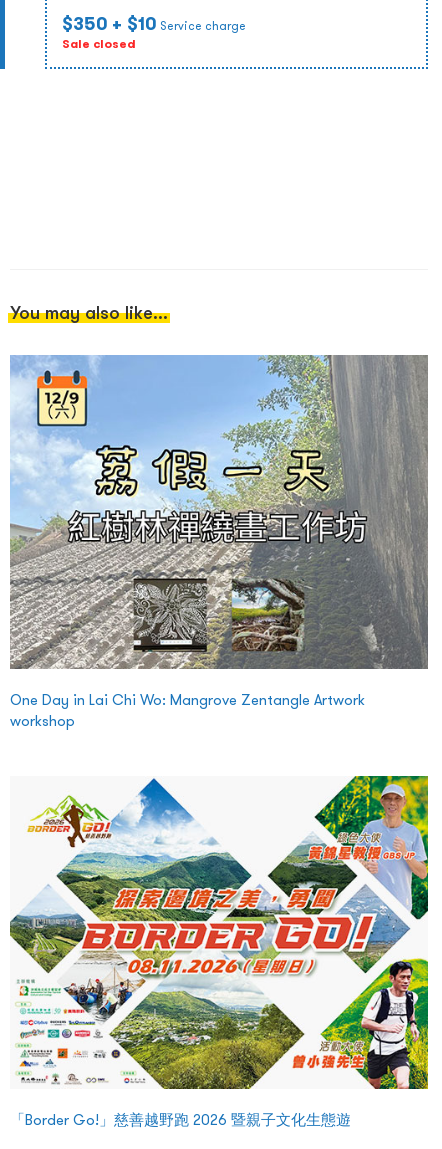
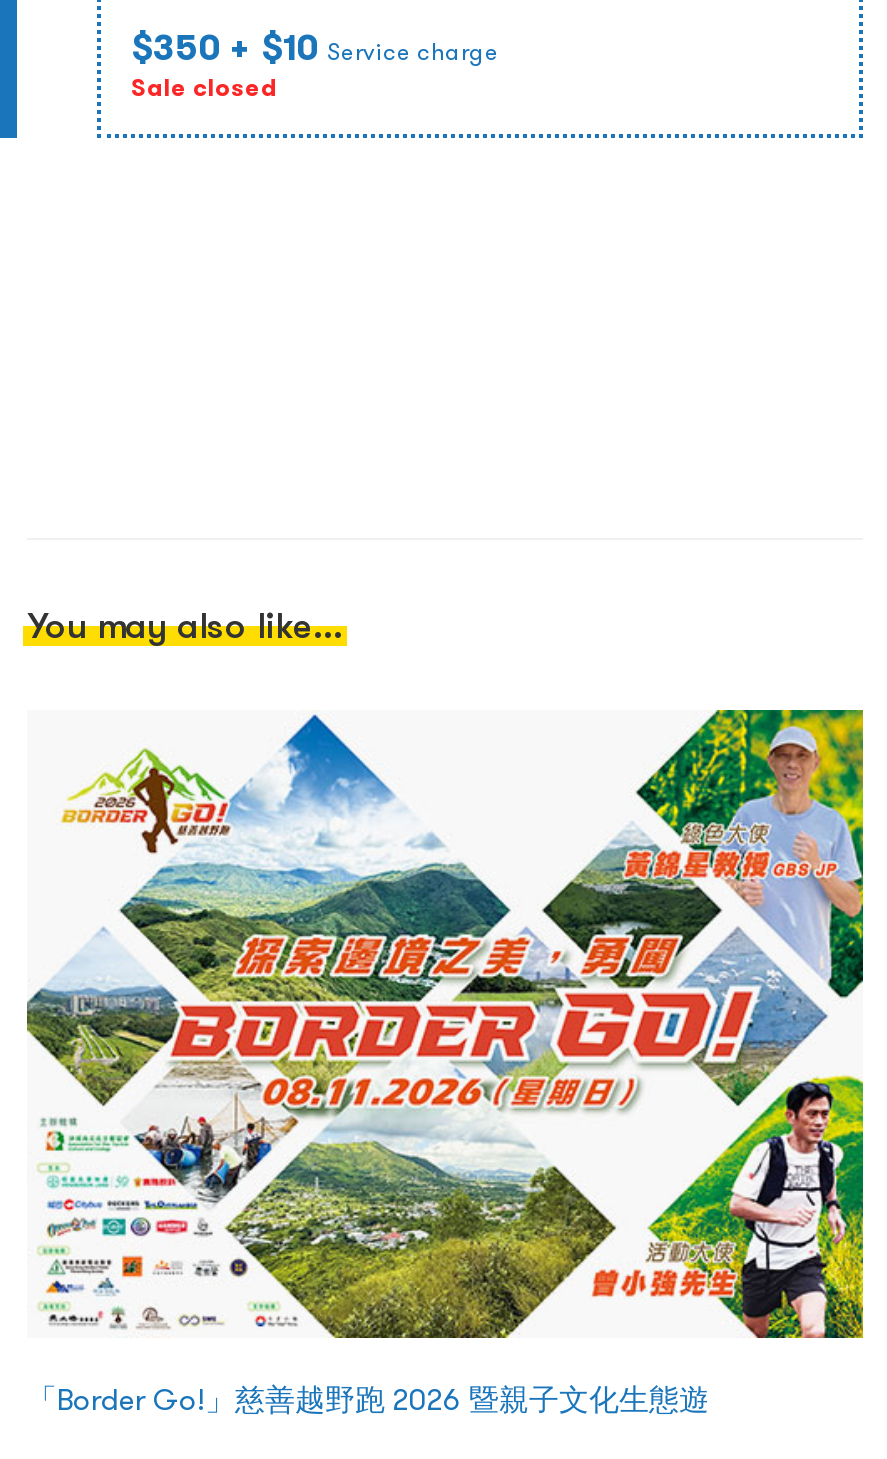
[9,354,429,729] [image] | One Day in Lai Chi Wo: Mangrove Zentangle Artwork | workshop -> none

